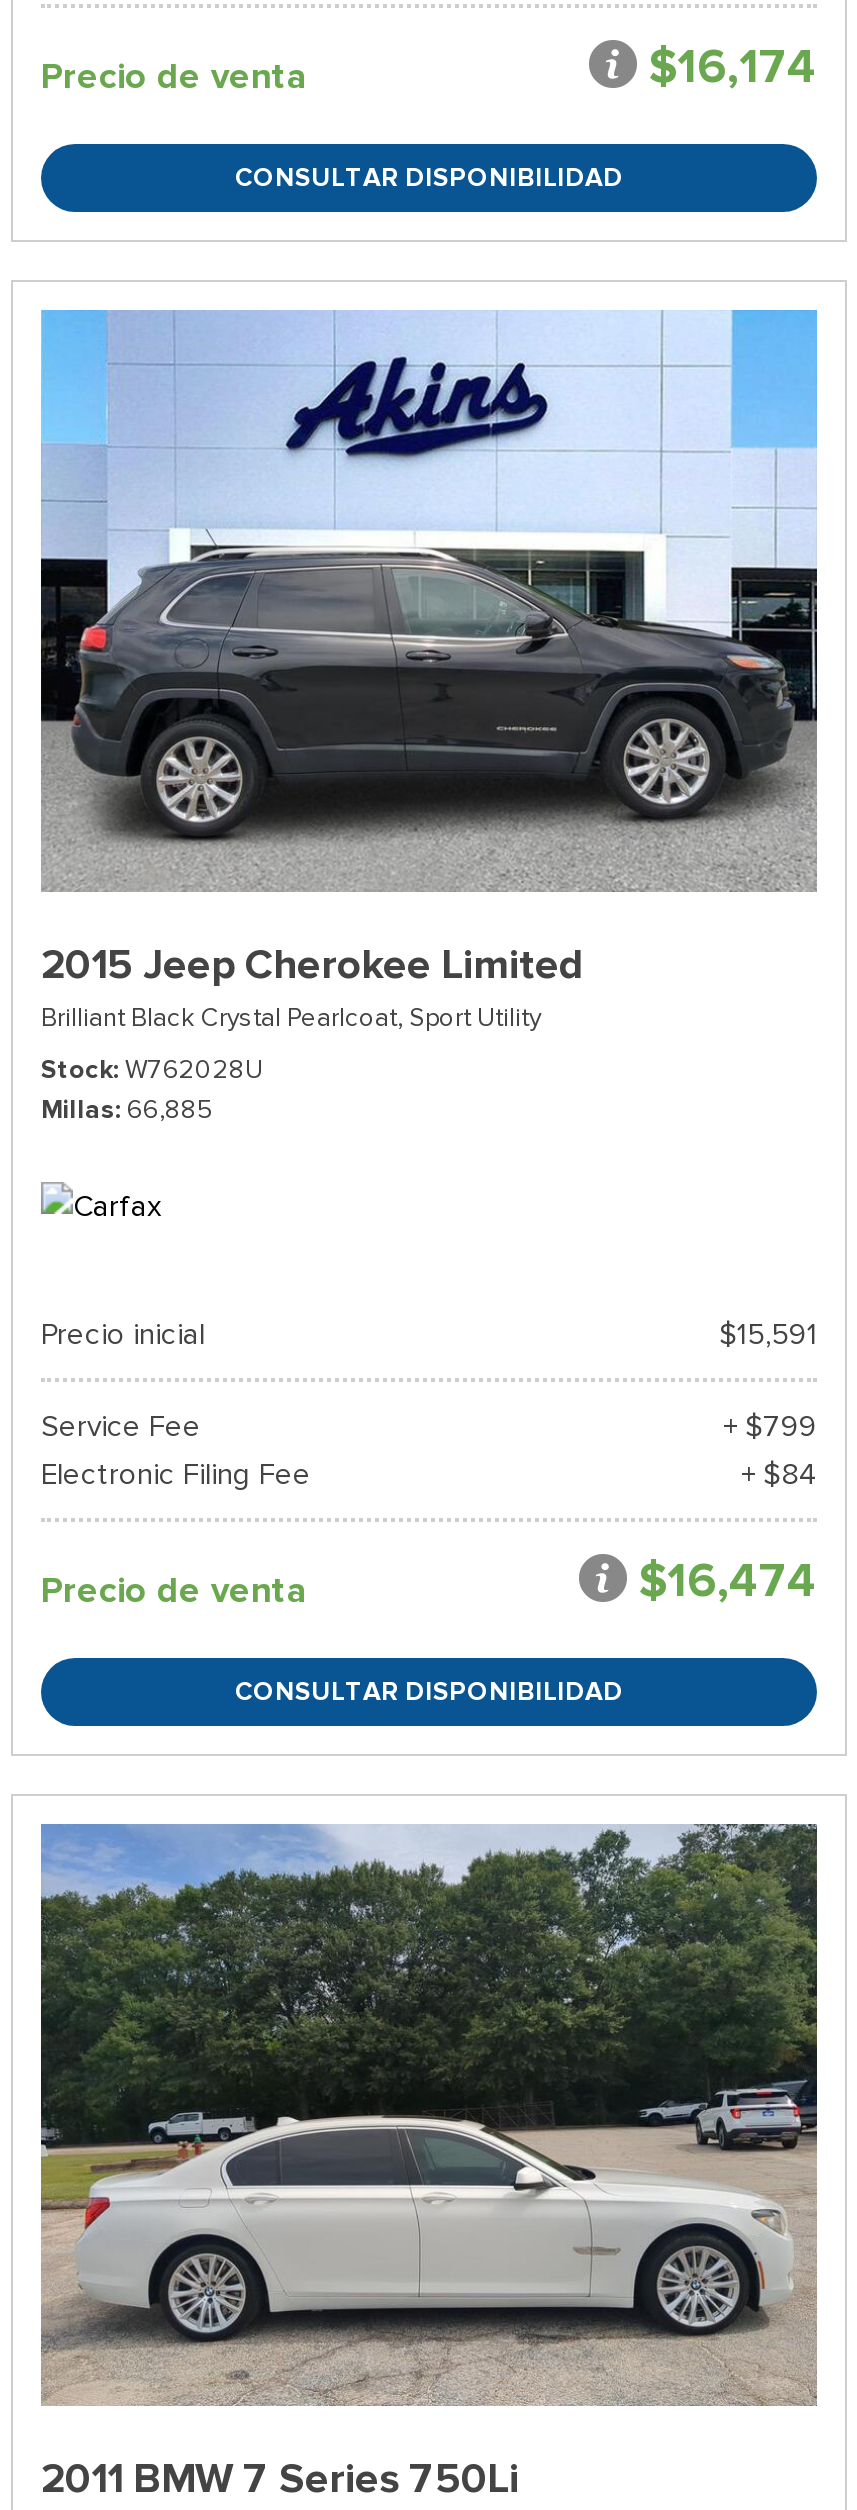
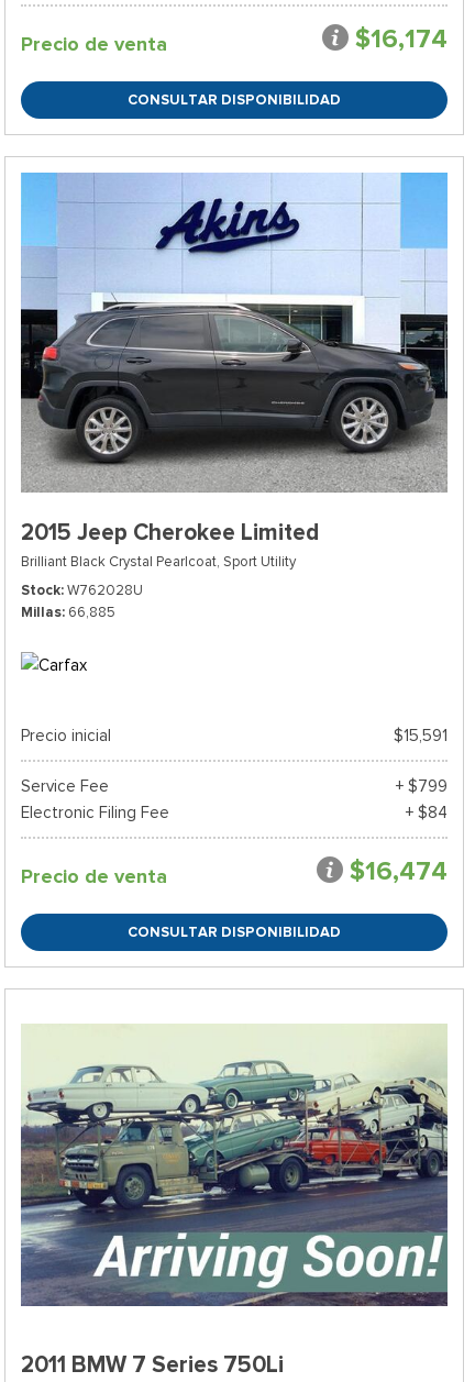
[39,1822,819,2408] [image] -> [20,1005,448,1325] [image]

